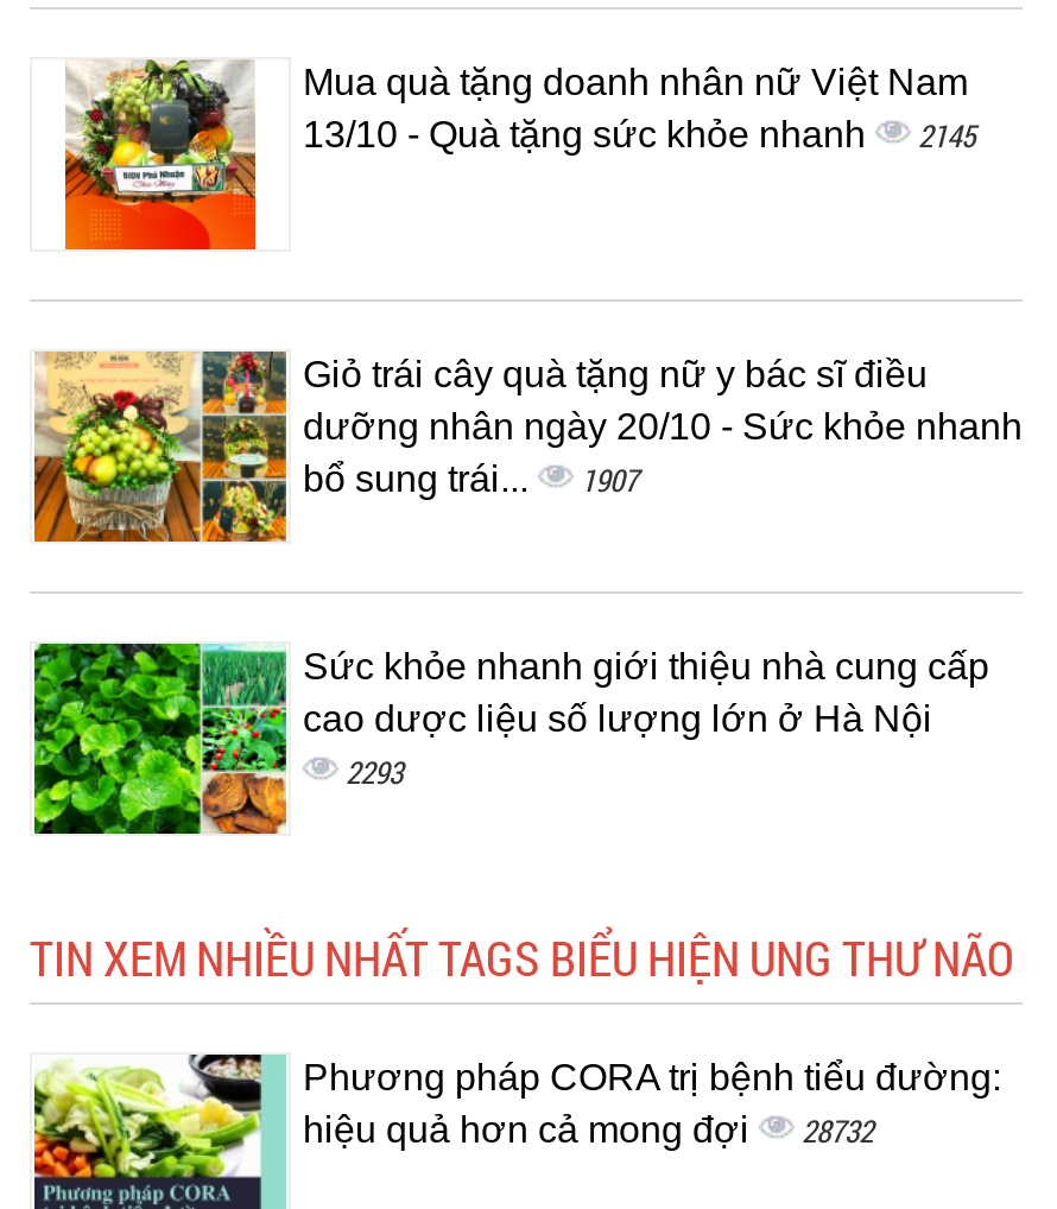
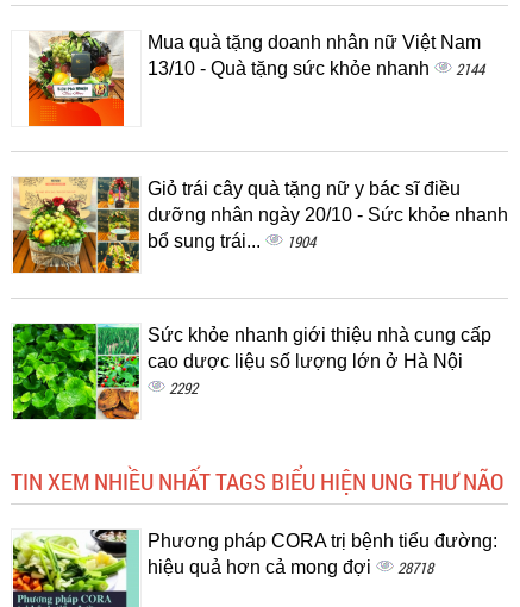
[303,114,975,157] 13/10 - Quà tặng sức khỏe nhanh 2145 -> [148,58,484,80] 13/10 - Quà tặng sức khỏe nhanh 2144
[303,458,638,501] bổ sung trái... 1907 -> [148,231,315,252] bổ sung trái... 1904
[346,751,403,793] 2293 -> [169,377,198,399] 2292
[303,1109,873,1152] hiệu quả hơn cả mong đợi 28732 -> [148,557,433,578] hiệu quả hơn cả mong đợi 28718

